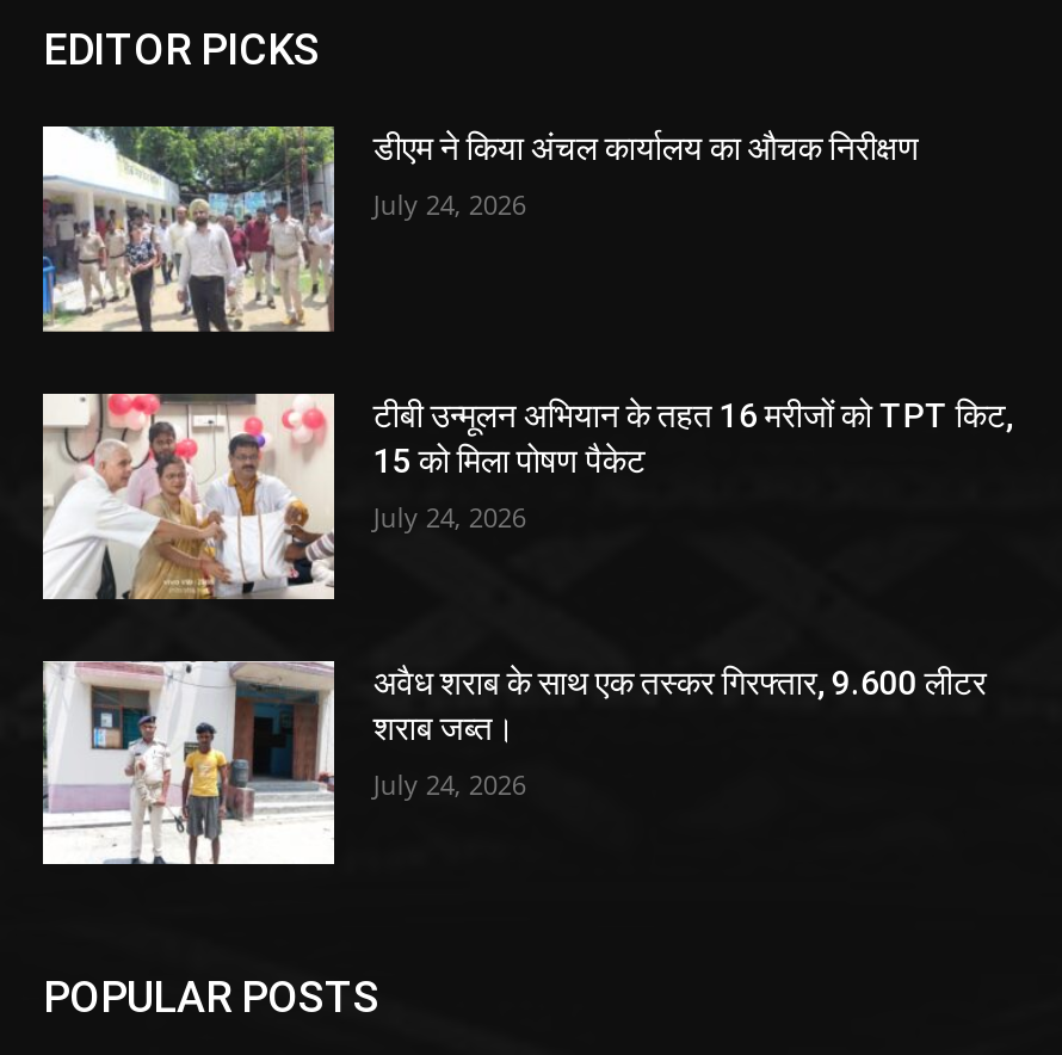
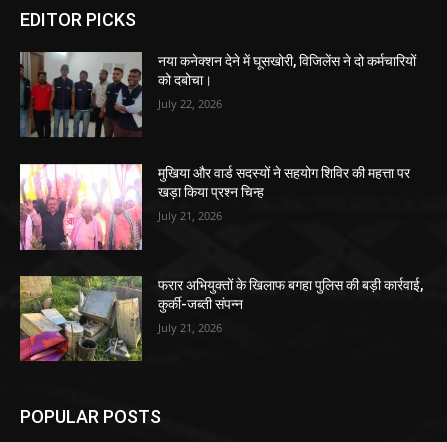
[41,127,920,334] [image] | डीएम ने किया अंचल कार्यालय का औचक निरीक्षण -> [20,52,416,138] [image] | नया कनेक्शन देने में घूसखोरी, विजिलेंस ने दो कर्मचारियों | को दबोचा।
[373,187,526,223] July 24, 2026 -> [158,96,222,111] July 22, 2026
[41,391,1013,601] [image] | टीबी उन्मूलन अभियान के तहत 16 मरीजों को TPT किट, | 15 को मिला पोषण पैकेट -> [19,163,410,251] [image] | मुखिया और वार्ड सदस्यों ने सहयोग शिविर की महत्ता पर | खड़ा किया प्रश्न चिन्ह
[373,499,526,535] July 24, 2026 -> [158,208,222,223] July 21, 2026
[41,659,987,866] [image] | अवैध शराब के साथ एक तस्कर गिरफ्तार, 9.600 लीटर | शराब जब्त। -> [19,275,423,362] [image] | फरार अभियुक्तों के खिलाफ बगहा पुलिस की बड़ी कार्रवाई, | कुर्की-जब्ती संपन्न
[373,765,526,801] July 24, 2026 -> [158,320,222,335] July 21, 2026

